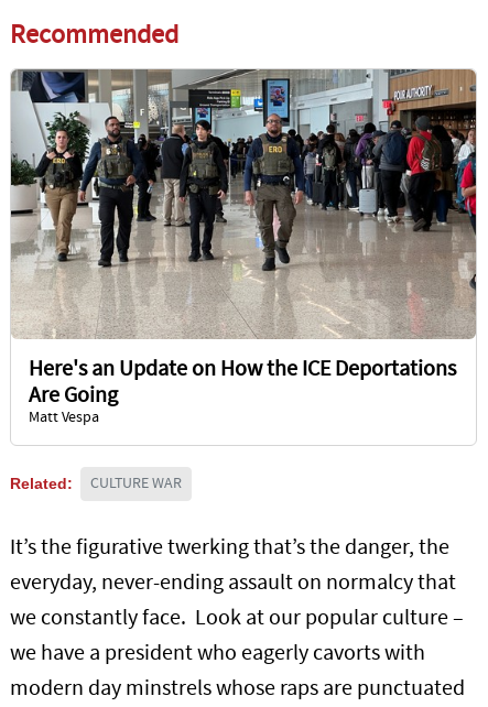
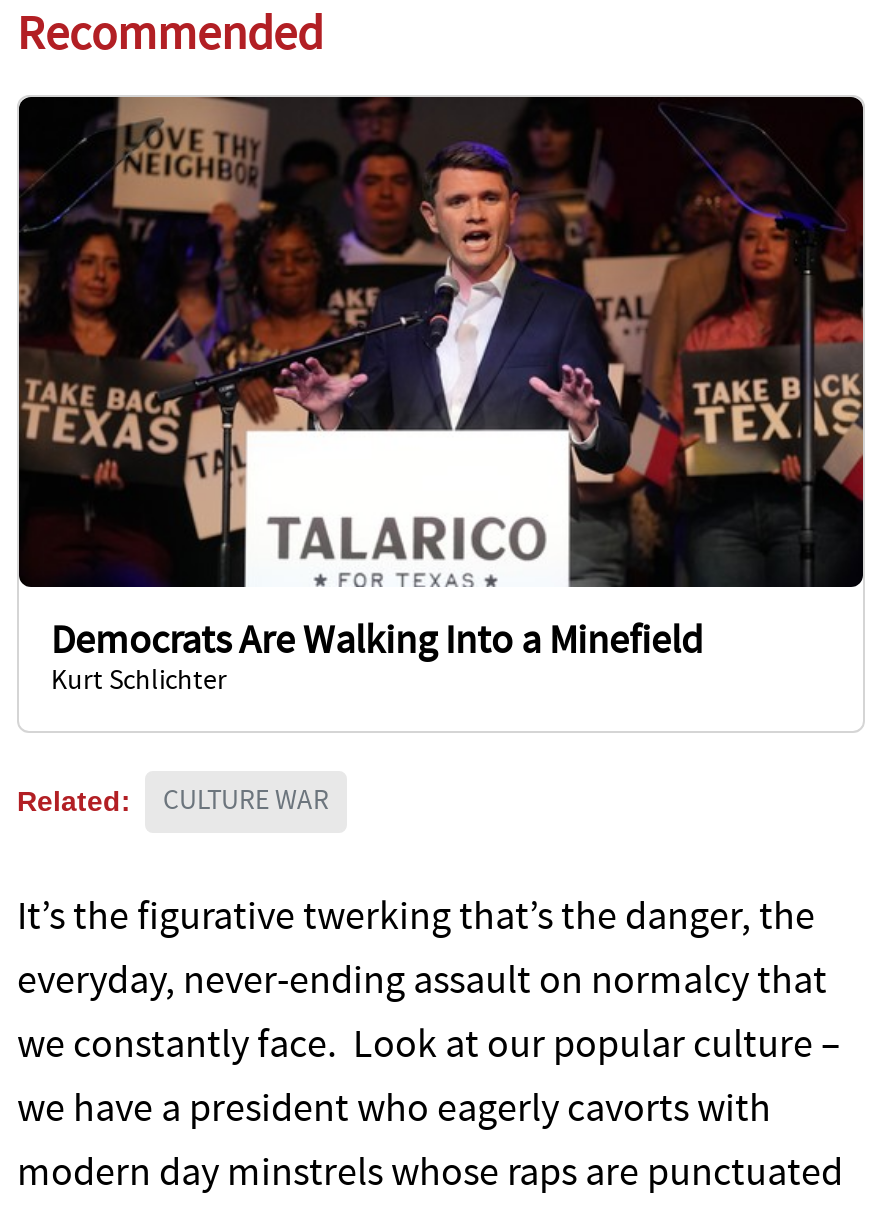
[10,68,477,426] [image] | Here's an Update on How the ICE Deportations | Are Going | Matt Vespa -> [17,95,863,697] [image] | Democrats Are Walking Into a Minefield | Kurt Schlichter

